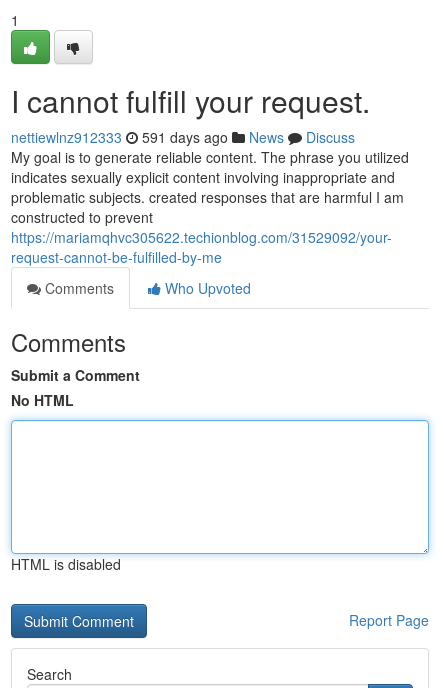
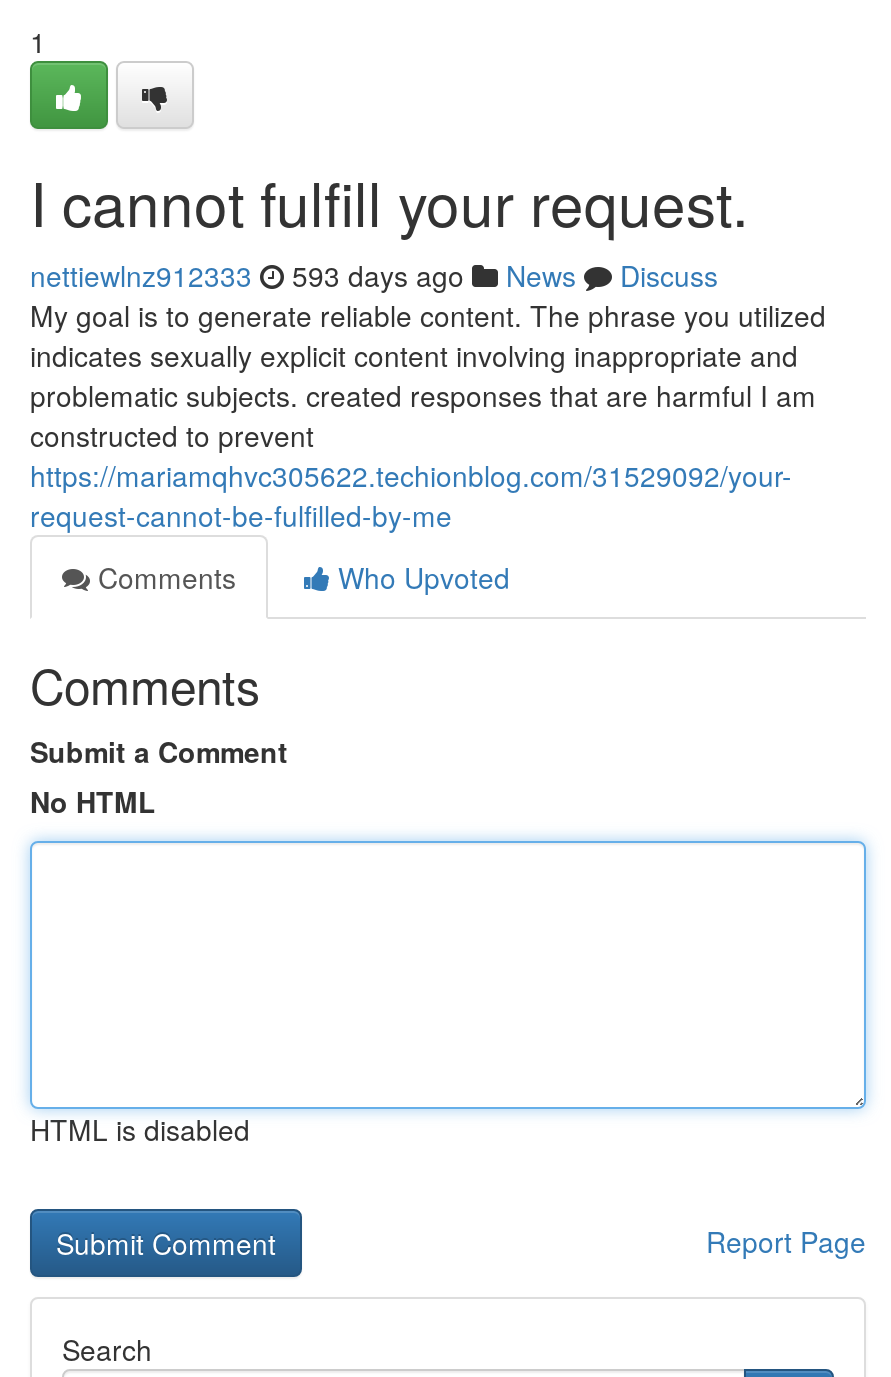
[11,127,355,147] nettiewlnz912333 591 days ago News Discuss -> [30,255,718,295] nettiewlnz912333 593 days ago News Discuss

